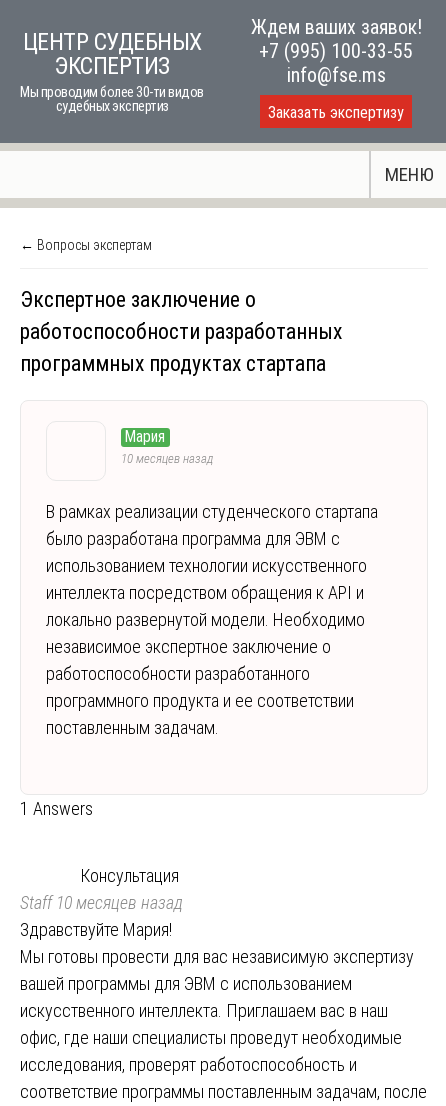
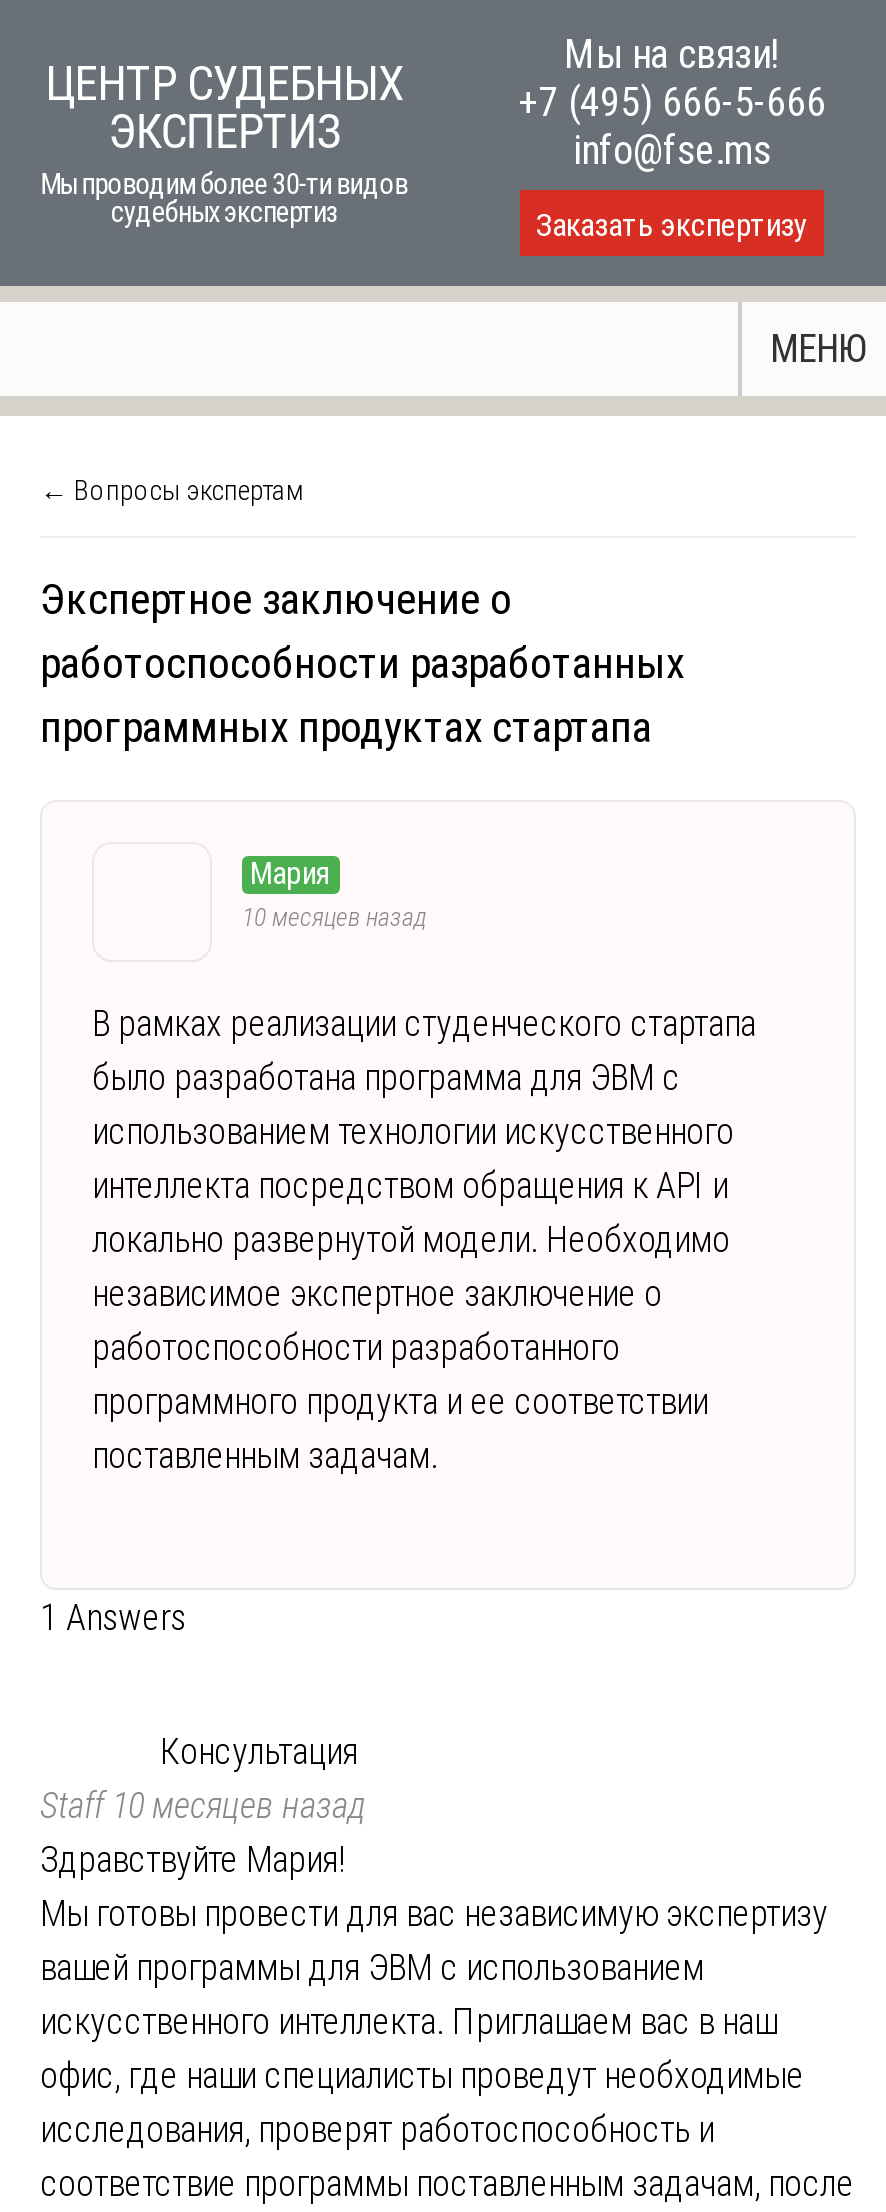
[250,15,421,63] Ждем ваших заявок! | +7 (995) 100-33-55 -> [518,30,826,126] Мы на связи! | +7 (495) 666-5-666

